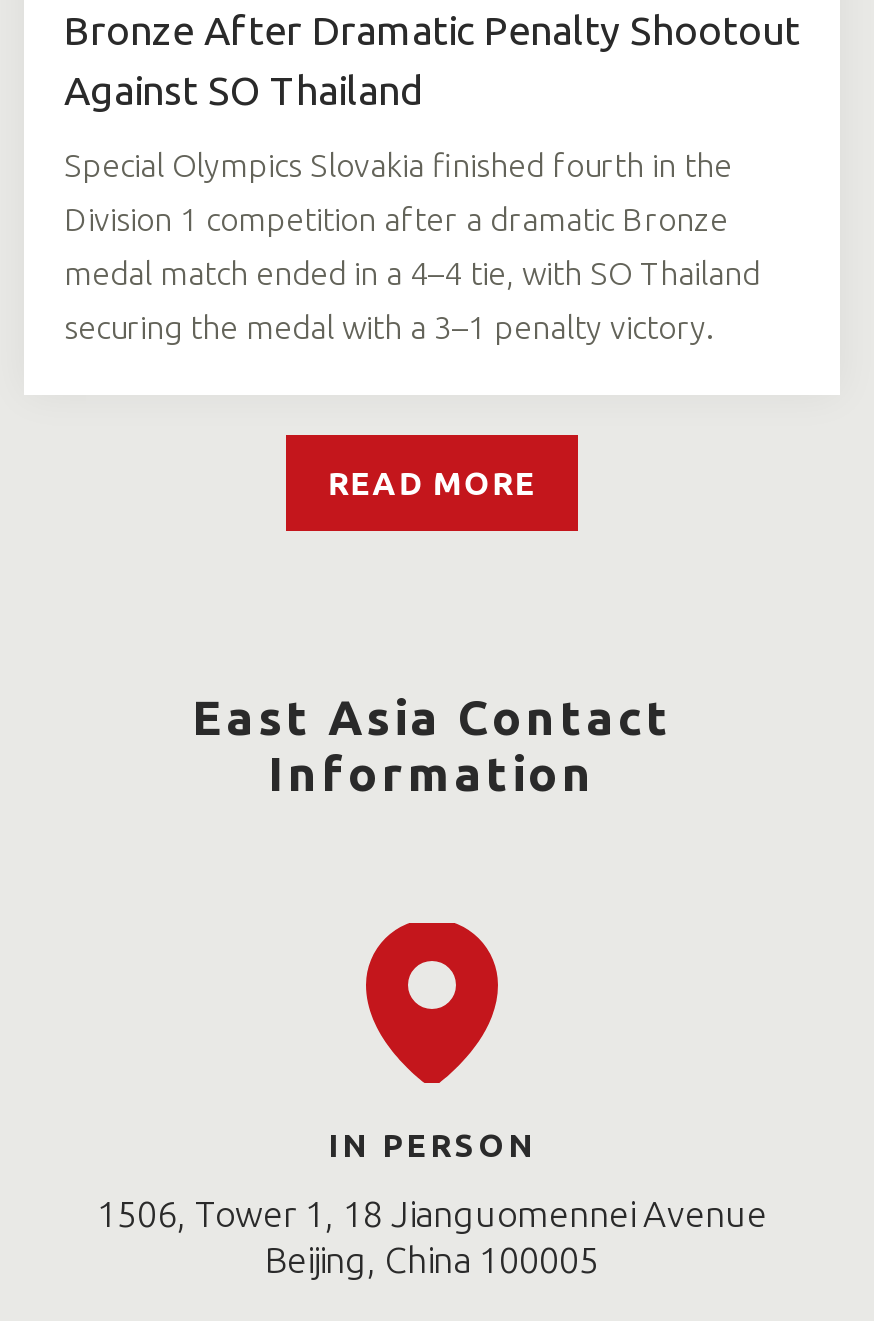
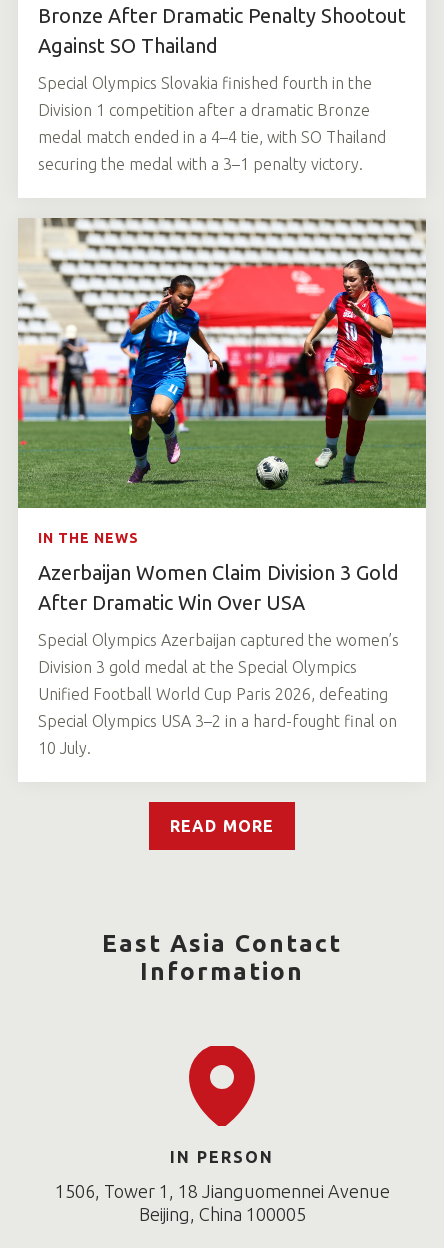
none -> [17,217,427,757] [image] | IN THE NEWS | Azerbaijan Women Claim Division 3 Gold | After Dramatic Win Over USA | Special Olympics Azerbaijan captured the women’s | Division 3 gold medal at the Special Olympics | Unified Football World Cup Paris 2026, defeating | Special Olympics USA 3–2 in a hard-fought final on | 10 July.

